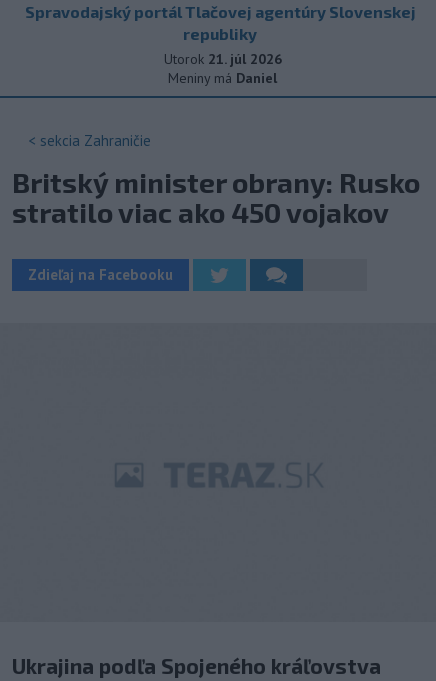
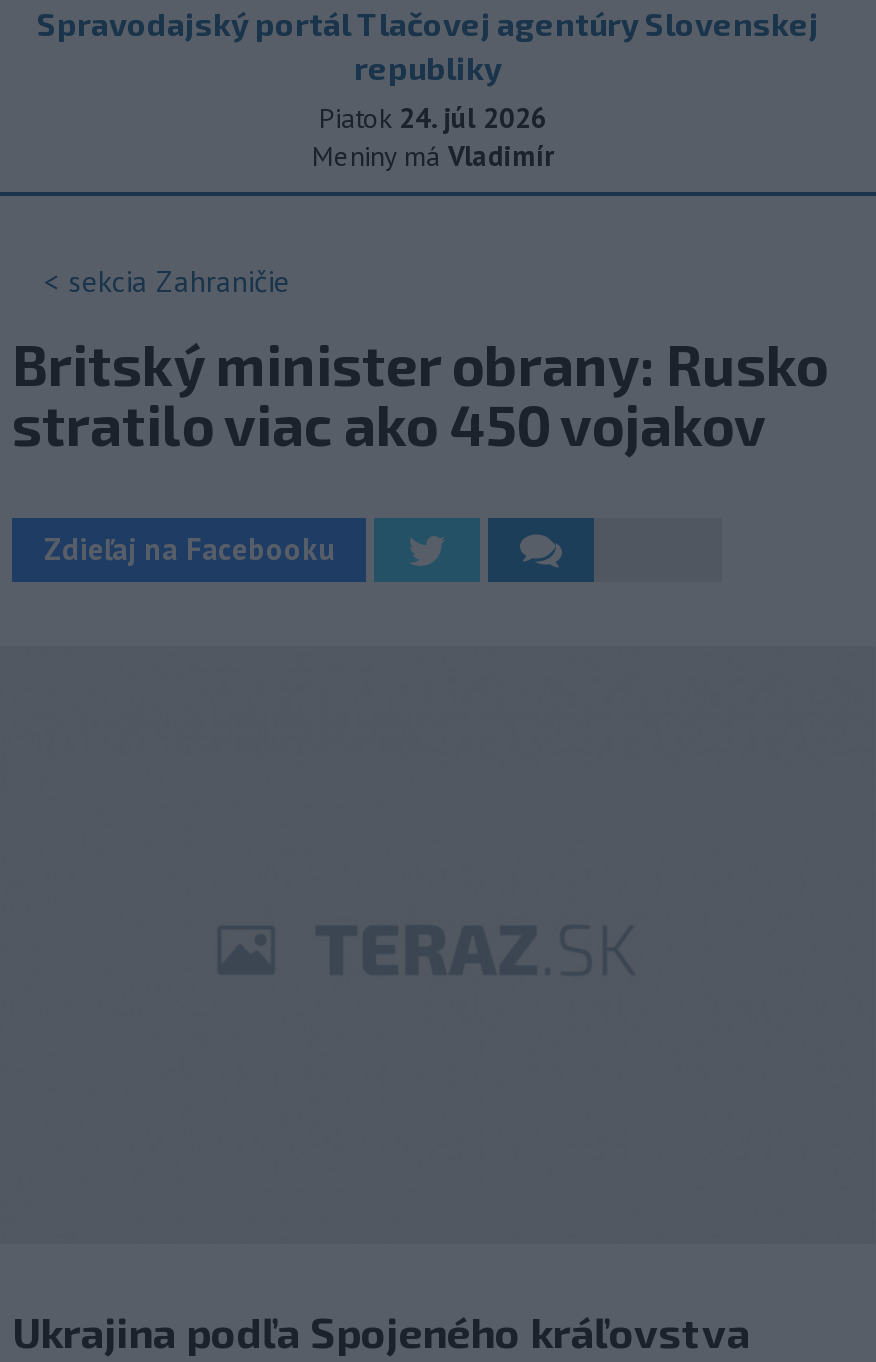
[163,50,281,68] Utorok 21. júl 2026 -> [319,100,547,136] Piatok 24. júl 2026
[168,69,277,87] Meniny má Daniel -> [312,138,554,174] Meniny má Vladimír

